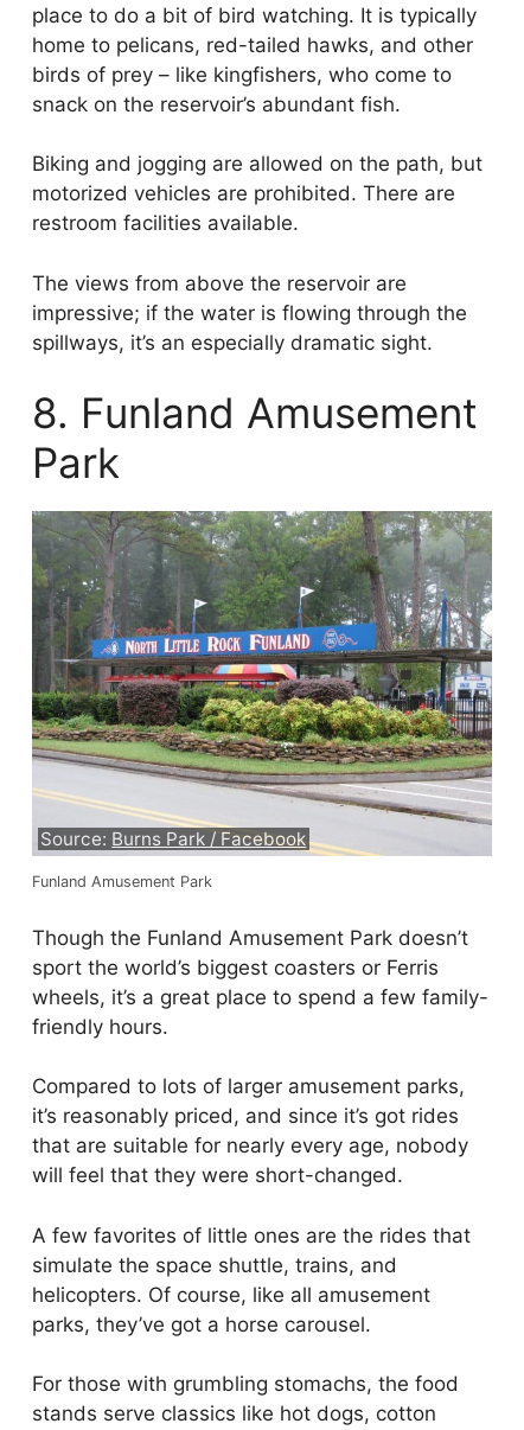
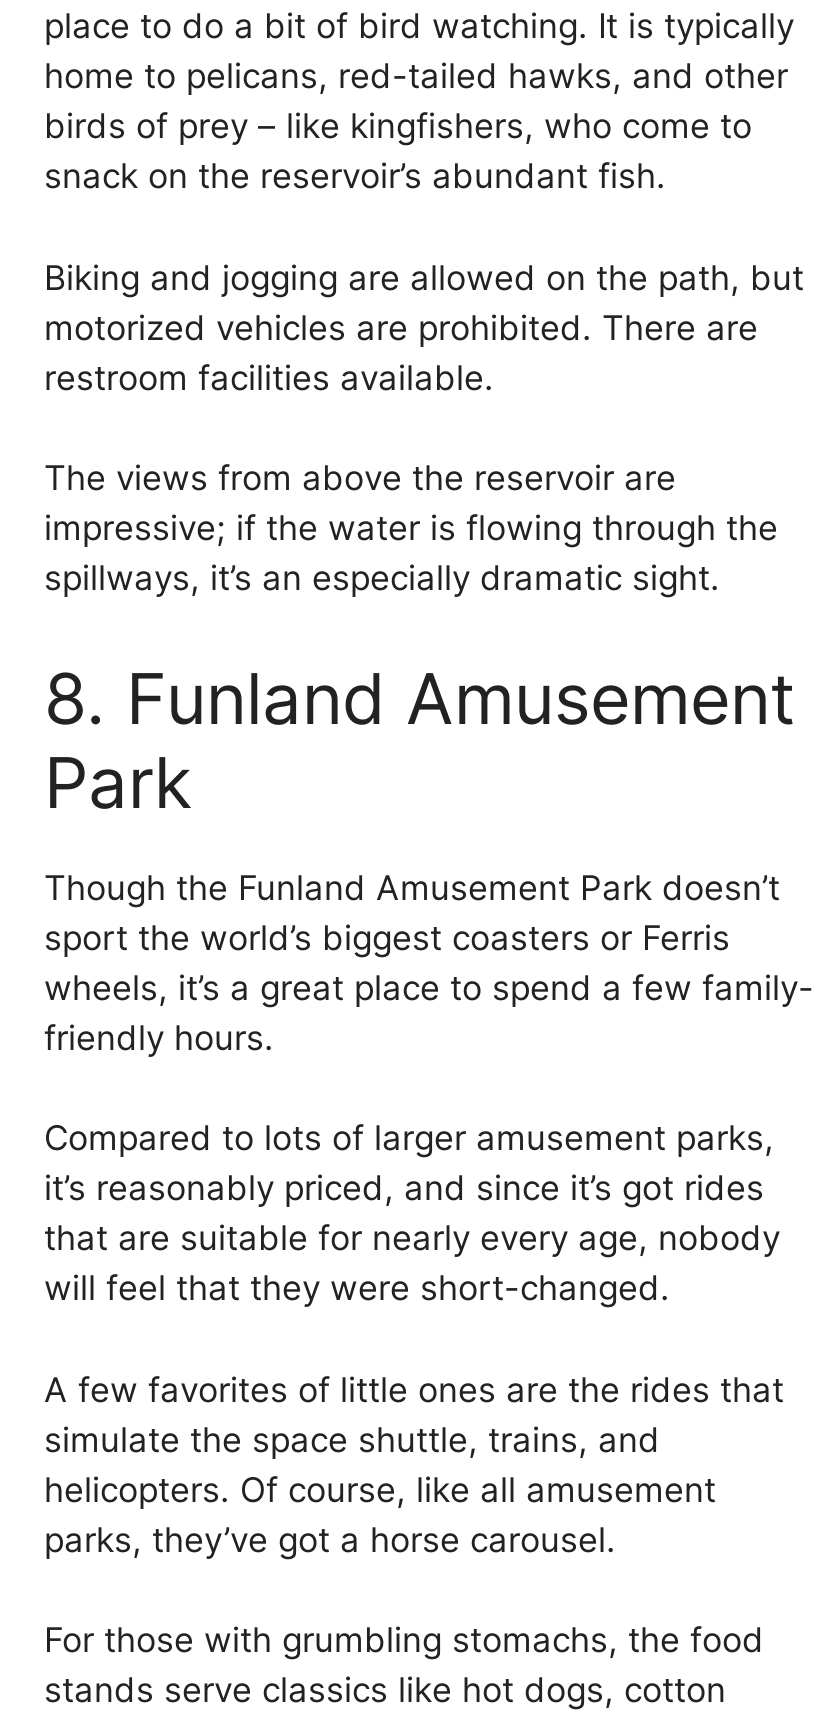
[31,510,493,891] [image] | Source:Burns Park / Facebook | Funland Amusement Park -> none

